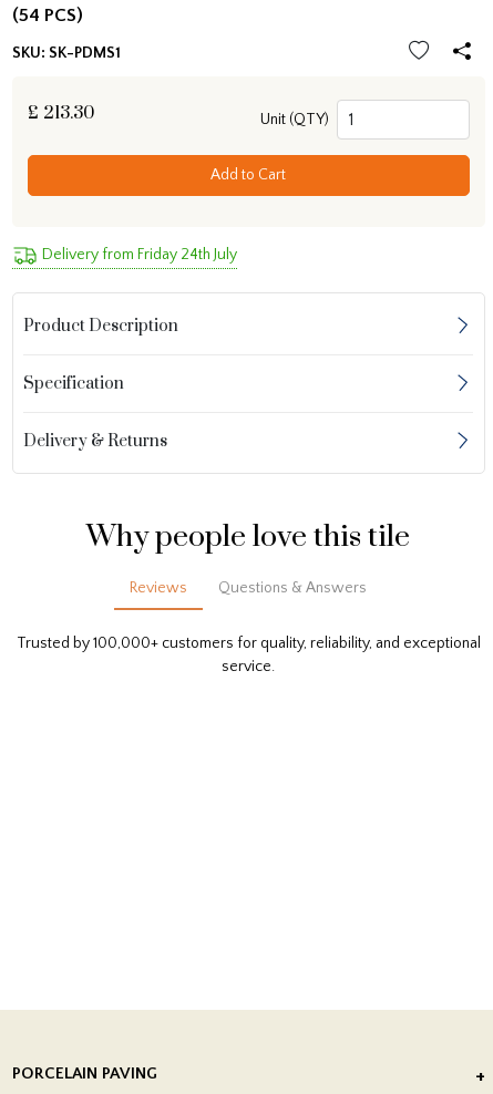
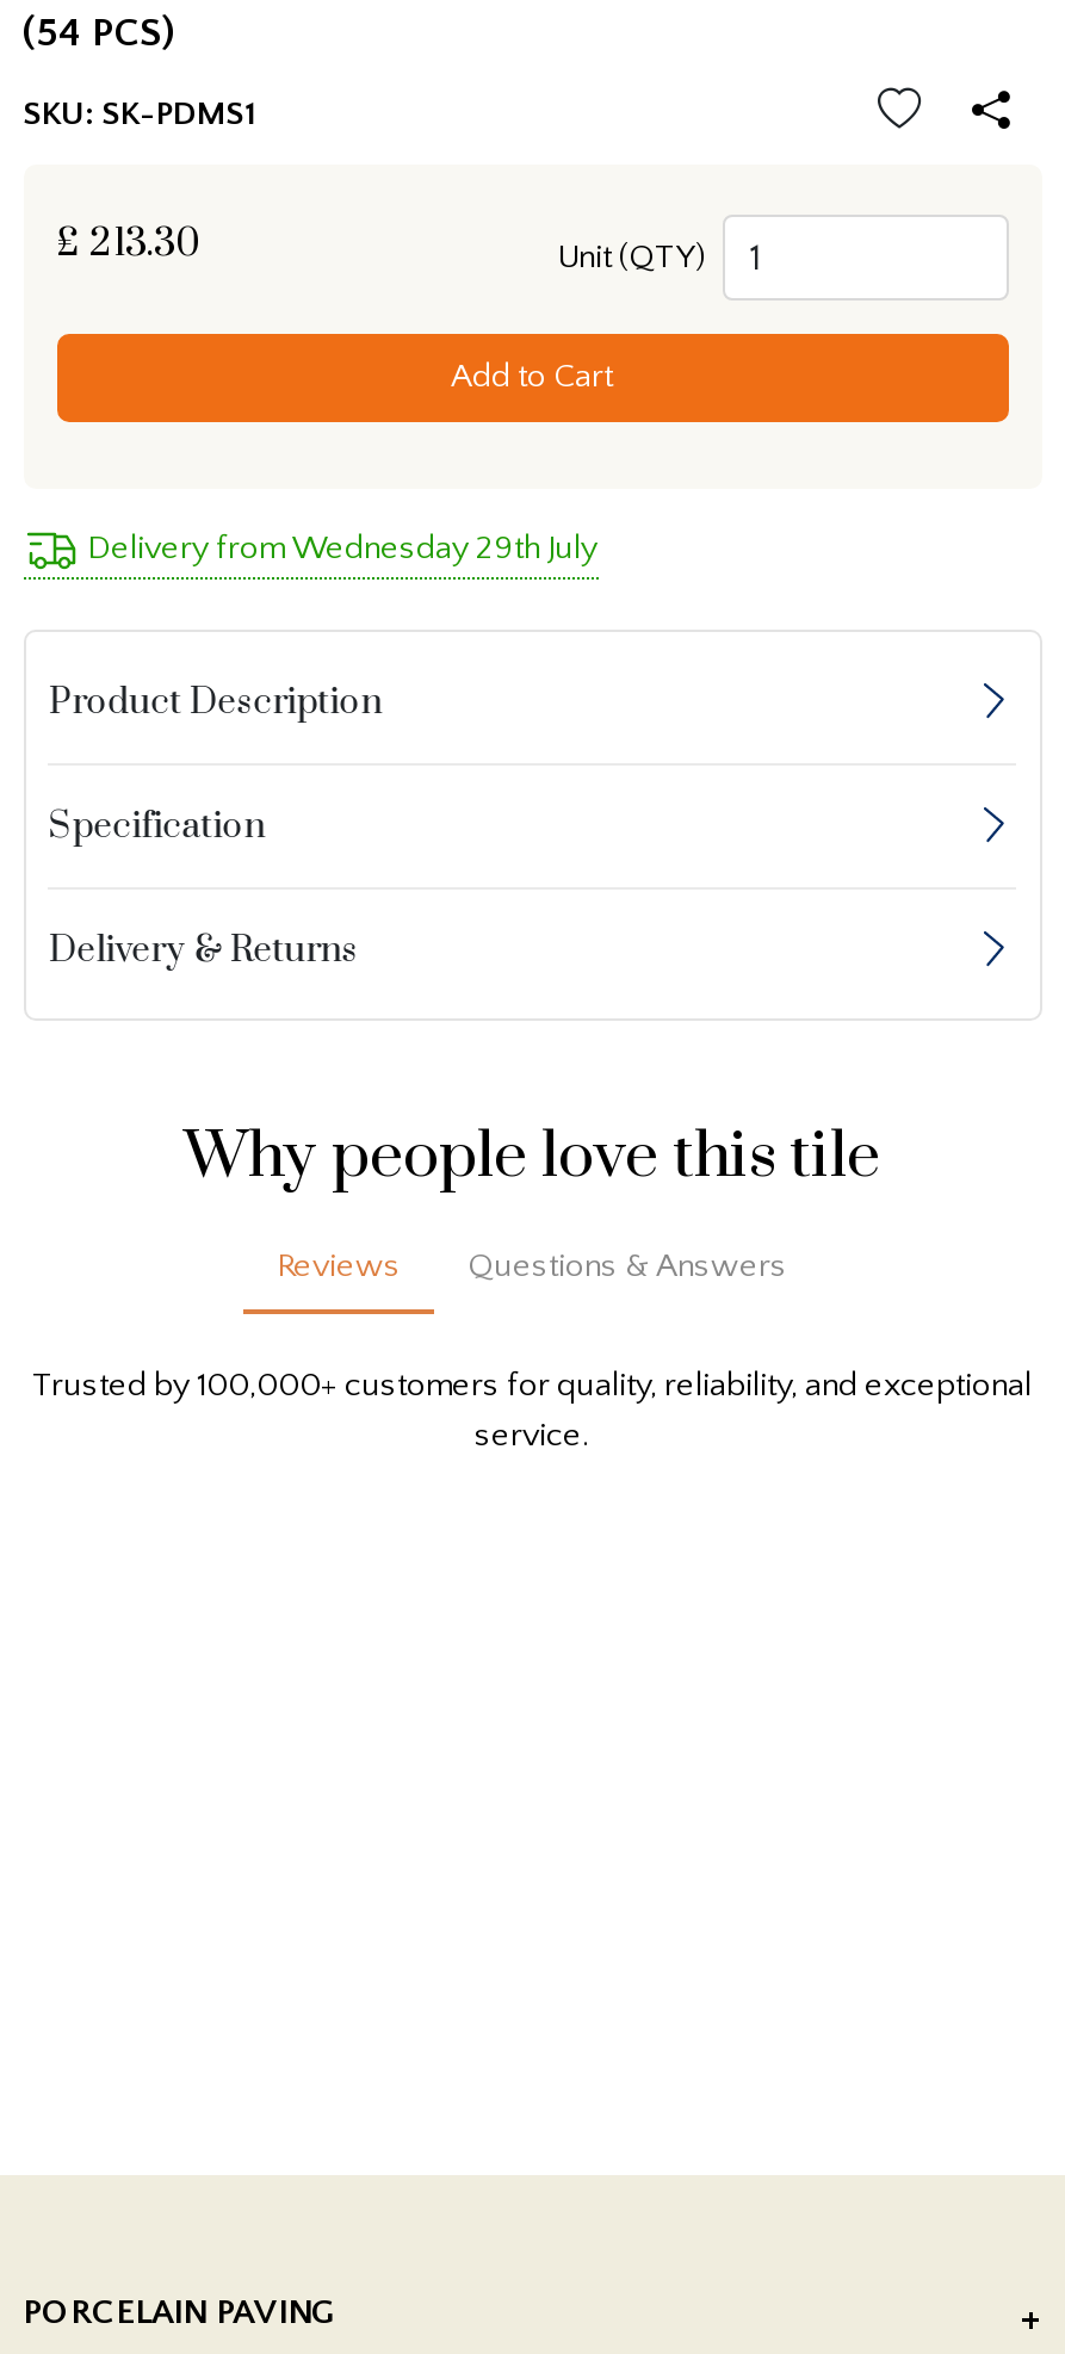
[42,246,237,264] Delivery from Friday 24th July -> [87,530,597,568] Delivery from Wednesday 29th July

